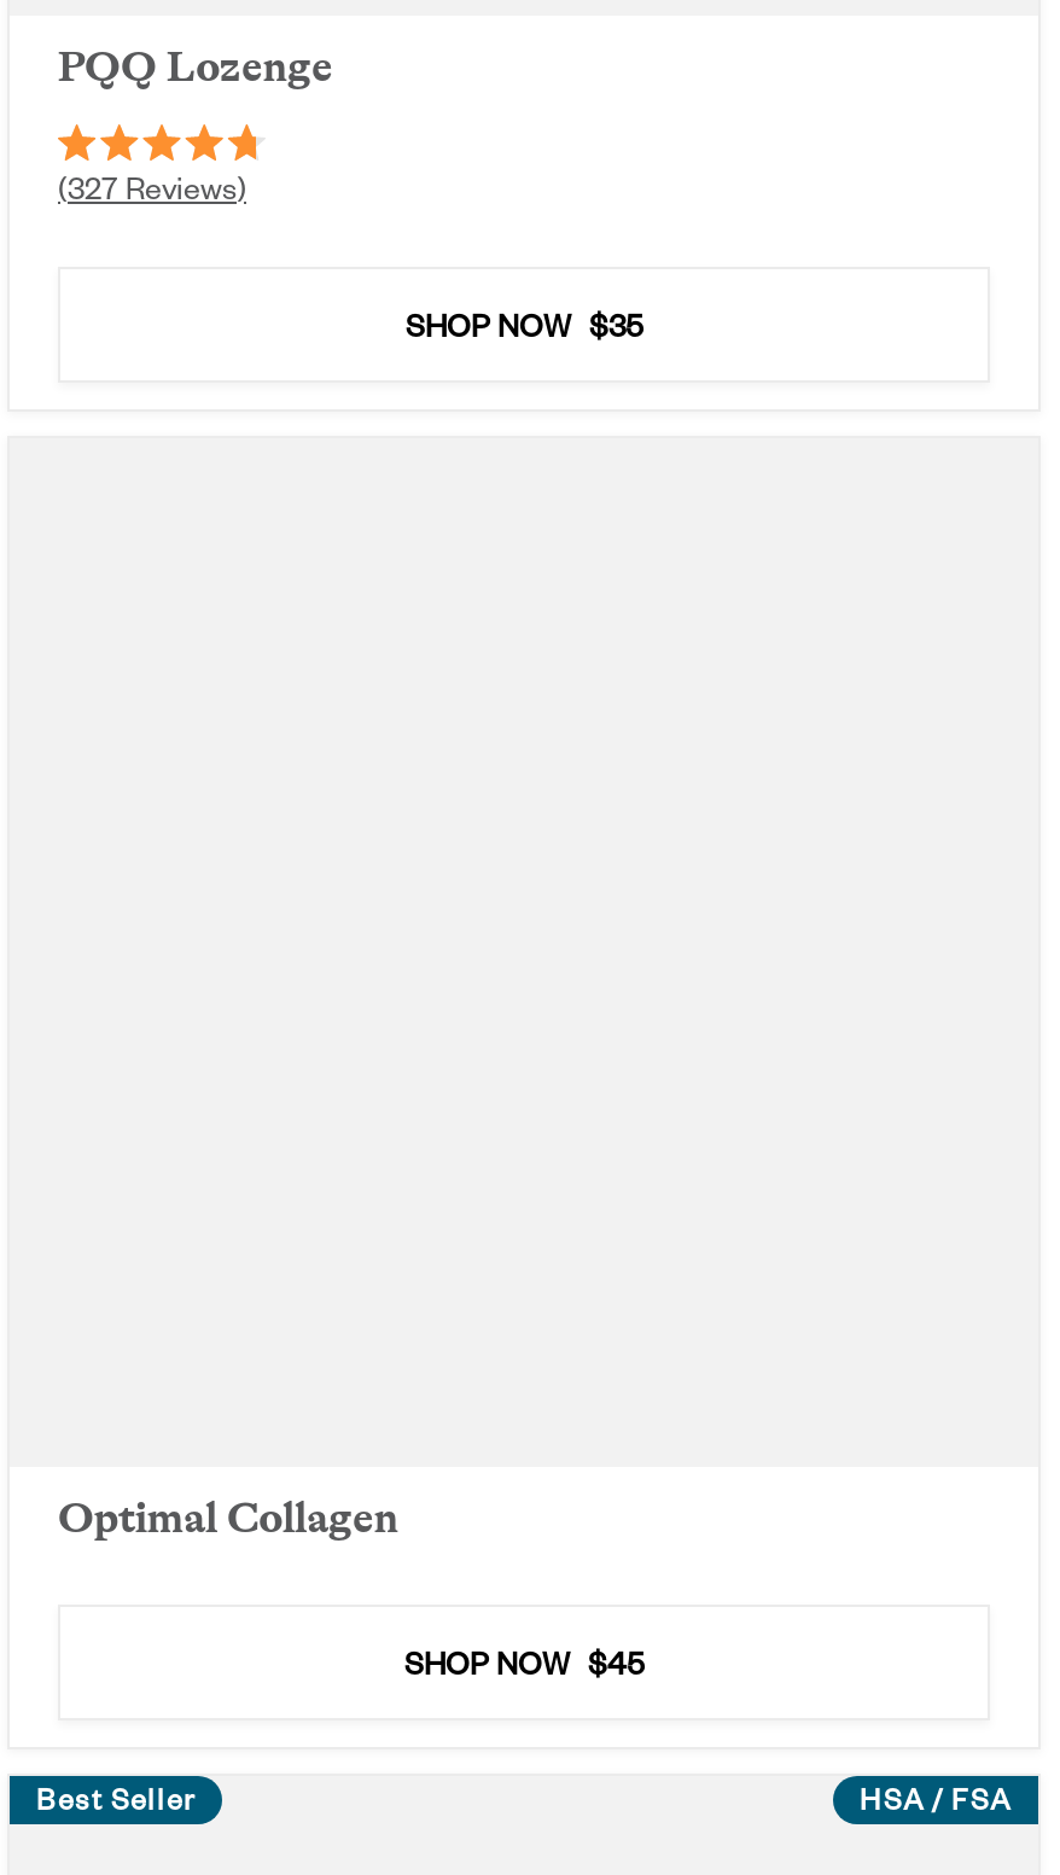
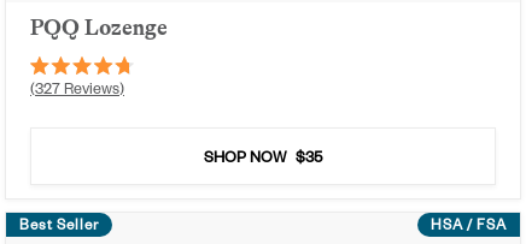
[58,1495,643,1683] Optimal Collagen | SHOP NOW $45 -> none

